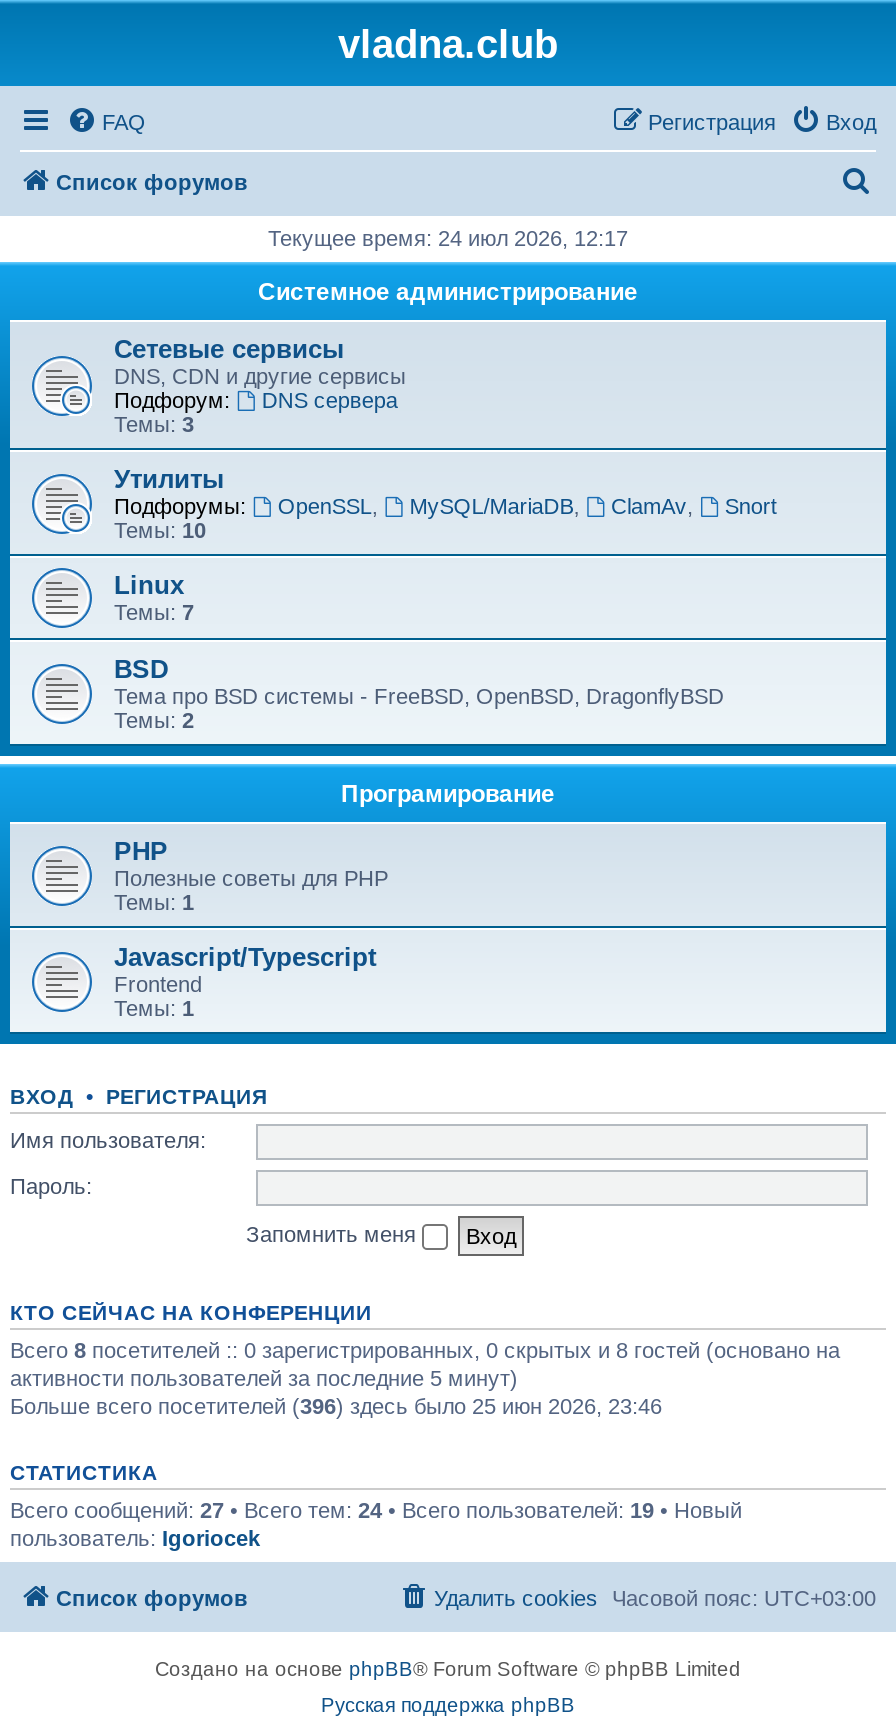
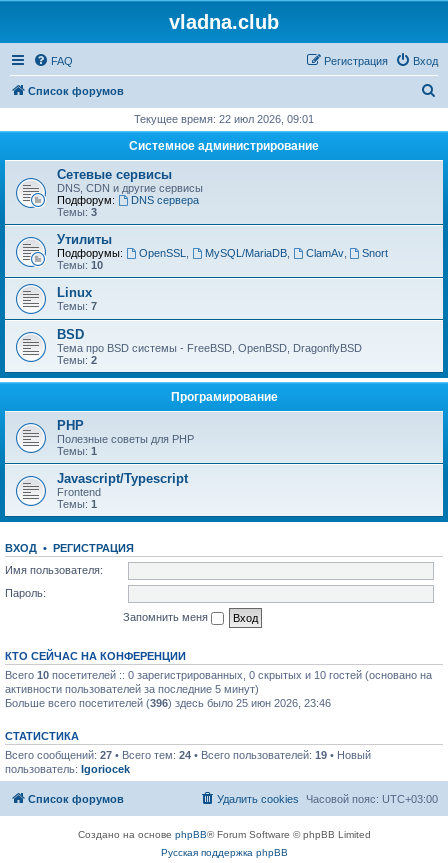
[268,226,628,250] Текущее время: 24 июл 2026, 12:17 -> [134,113,314,125] Текущее время: 22 июл 2026, 09:01
[10,1337,840,1361] Всего 8 посетителей :: 0 зарегистрированных, 0 скрытых и 8 гостей (основано на -> [5,668,432,680] Всего 10 посетителей :: 0 зарегистрированных, 0 скрытых и 10 гостей (основано на

